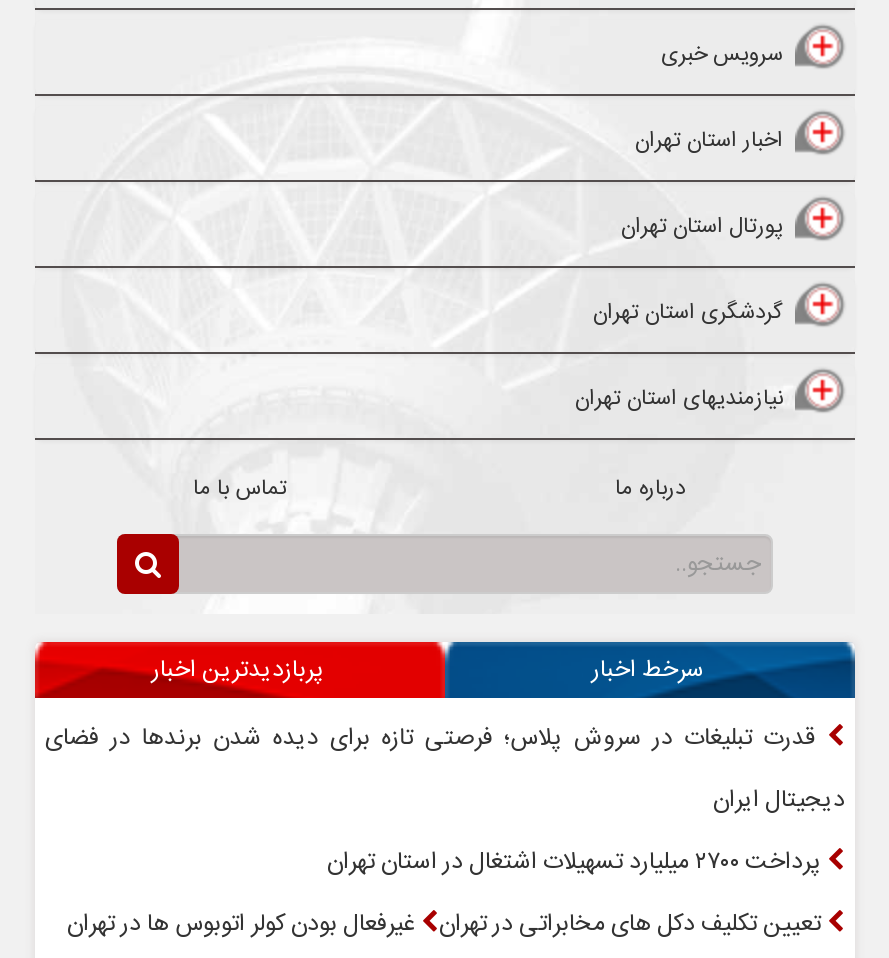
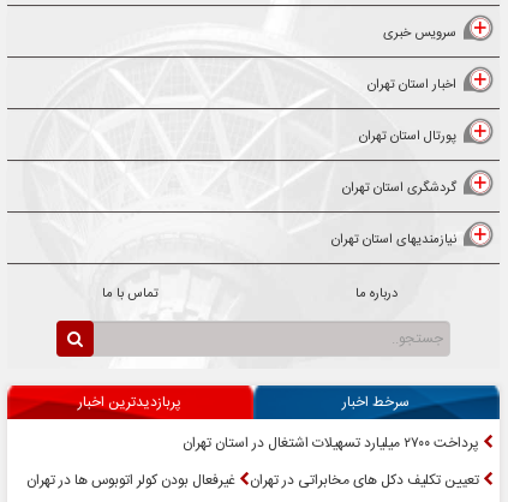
[45,718,845,820] قدرت تبلیغات در سروش پلاس؛ فرصتی تازه برای دیده شدن برندها در فضای | دیجیتال ایران -> none

